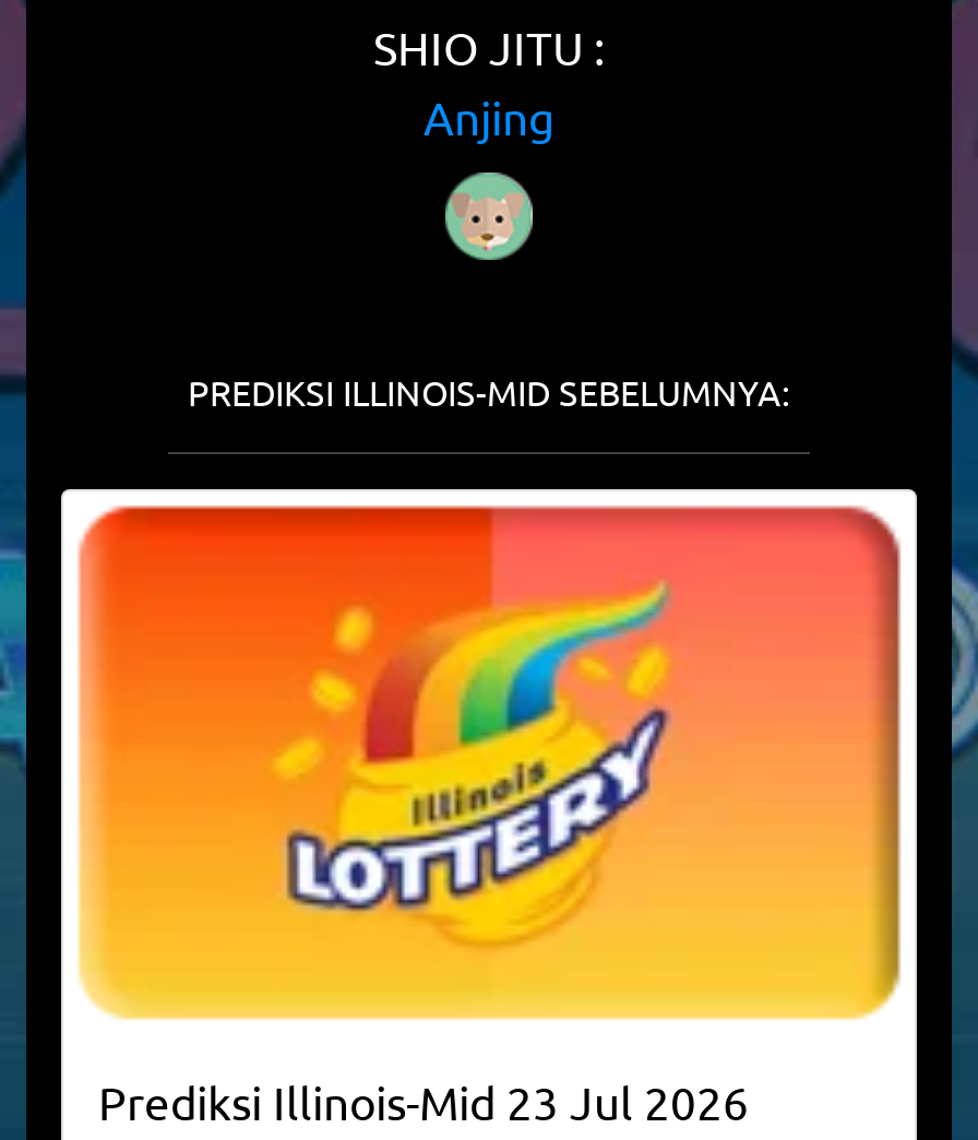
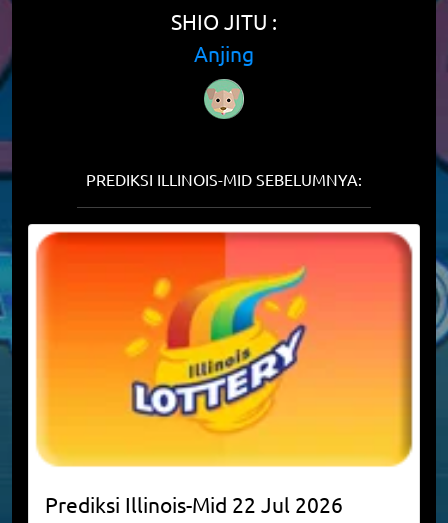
[98,1073,749,1130] Prediksi Illinois-Mid 23 Jul 2026 -> [45,491,343,517] Prediksi Illinois-Mid 22 Jul 2026

